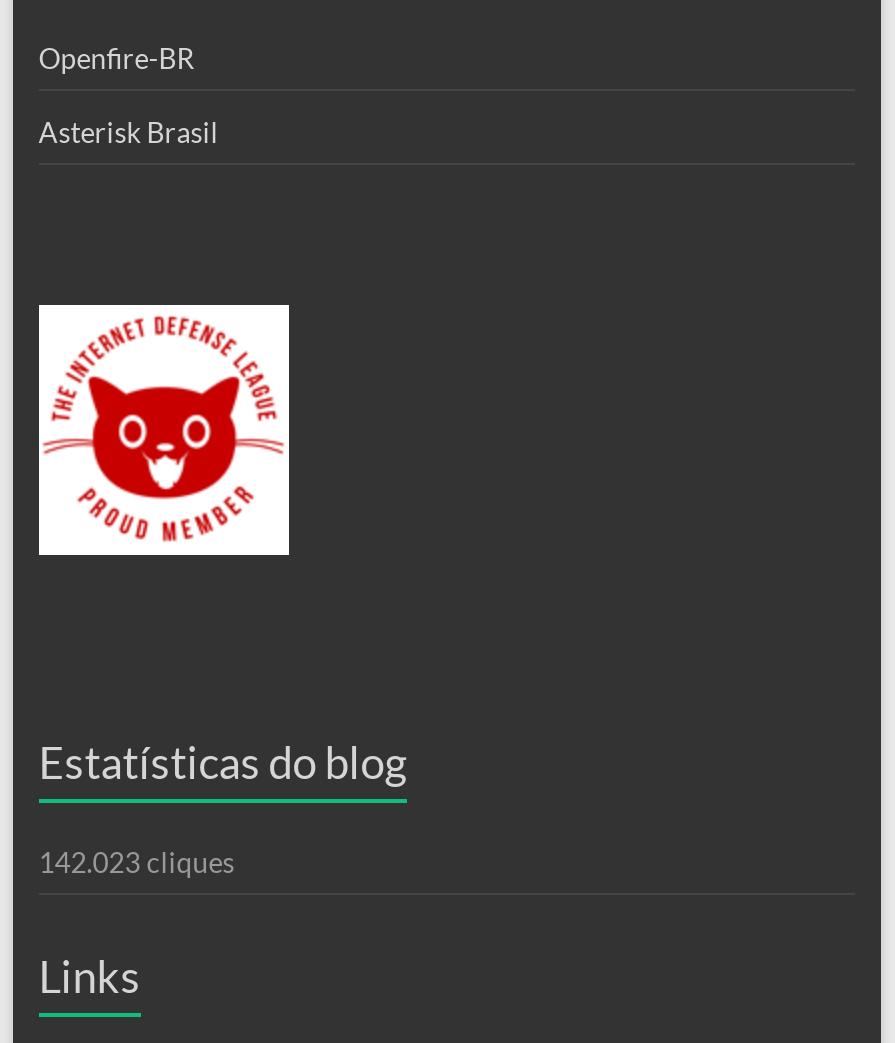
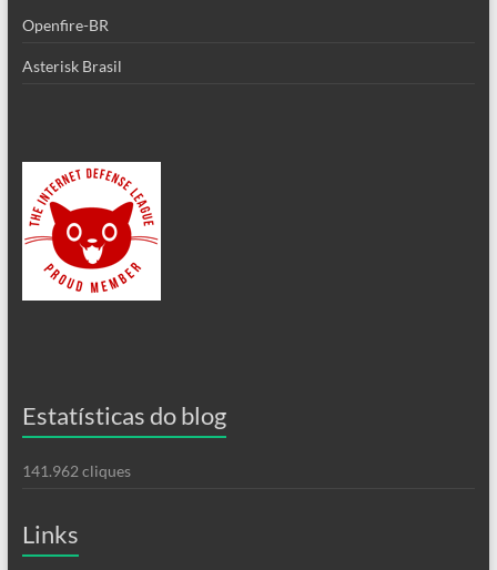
[39,845,235,879] 142.023 cliques -> [22,461,131,480] 141.962 cliques

